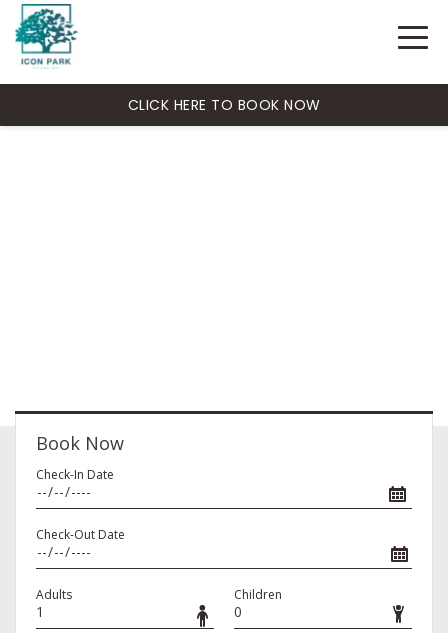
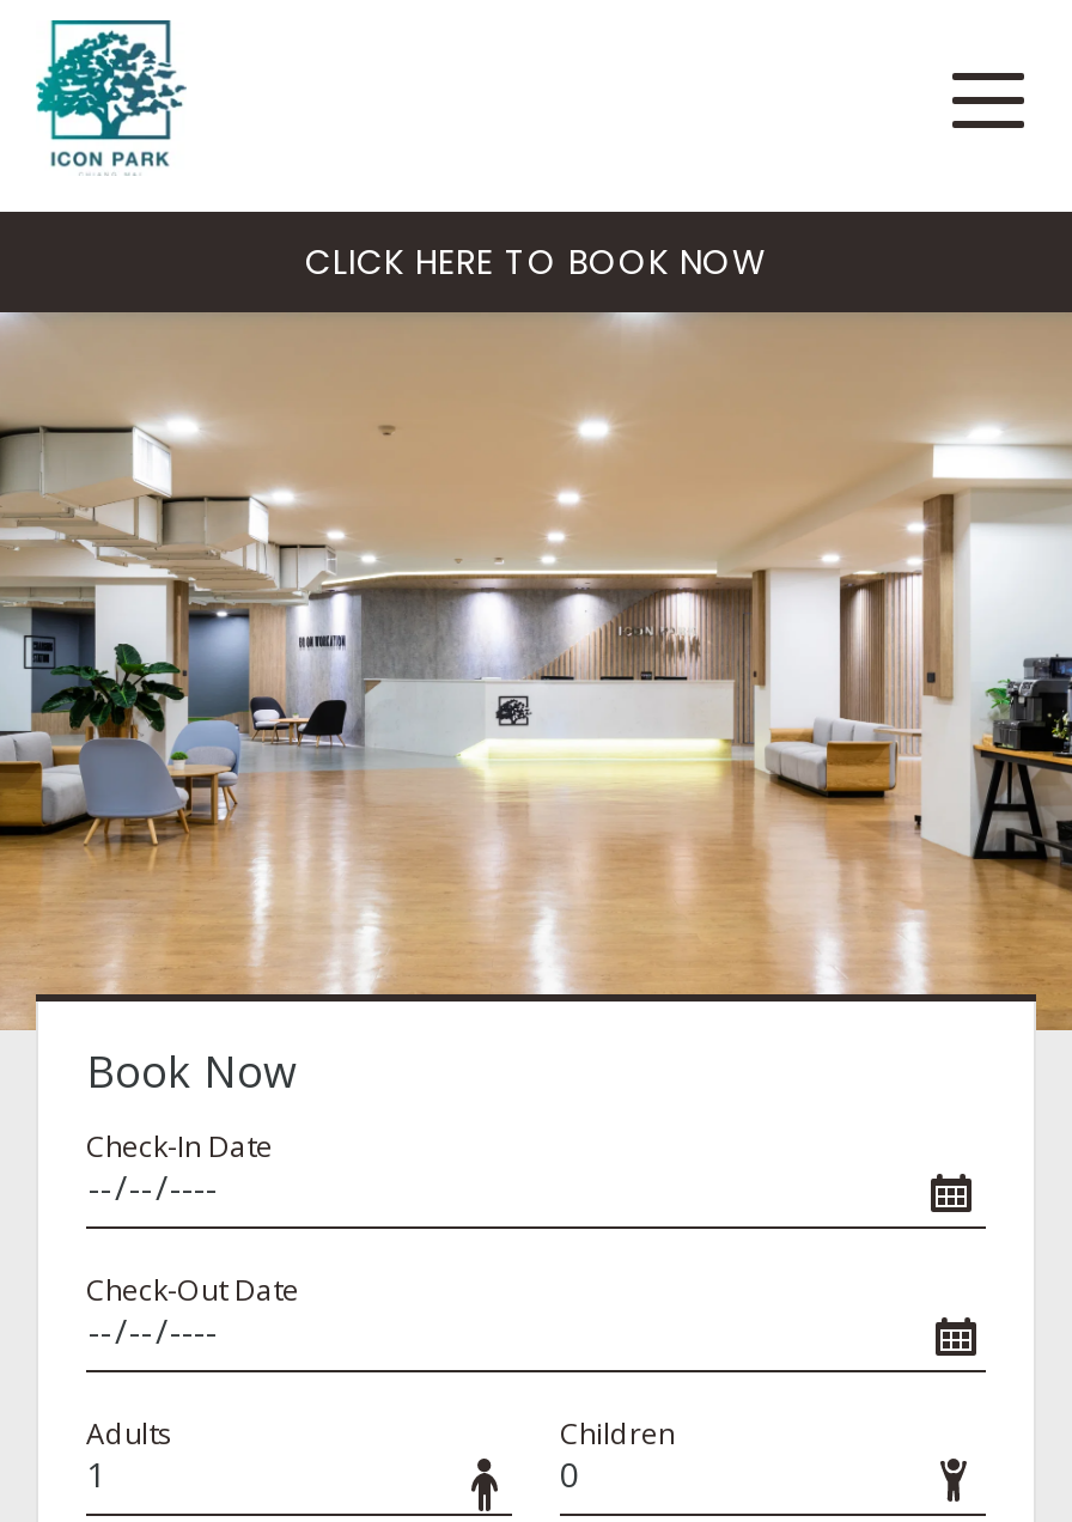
none -> [7,312,1065,1033] [image]

